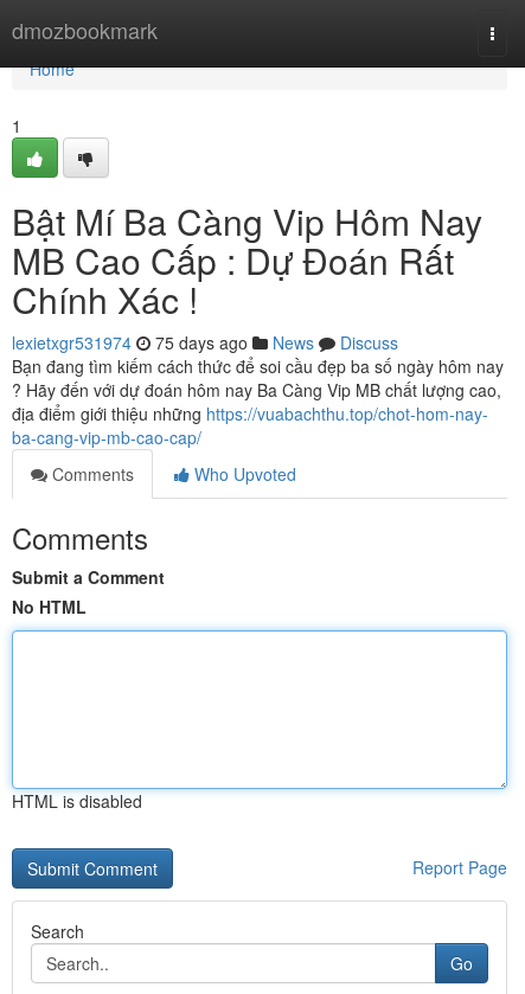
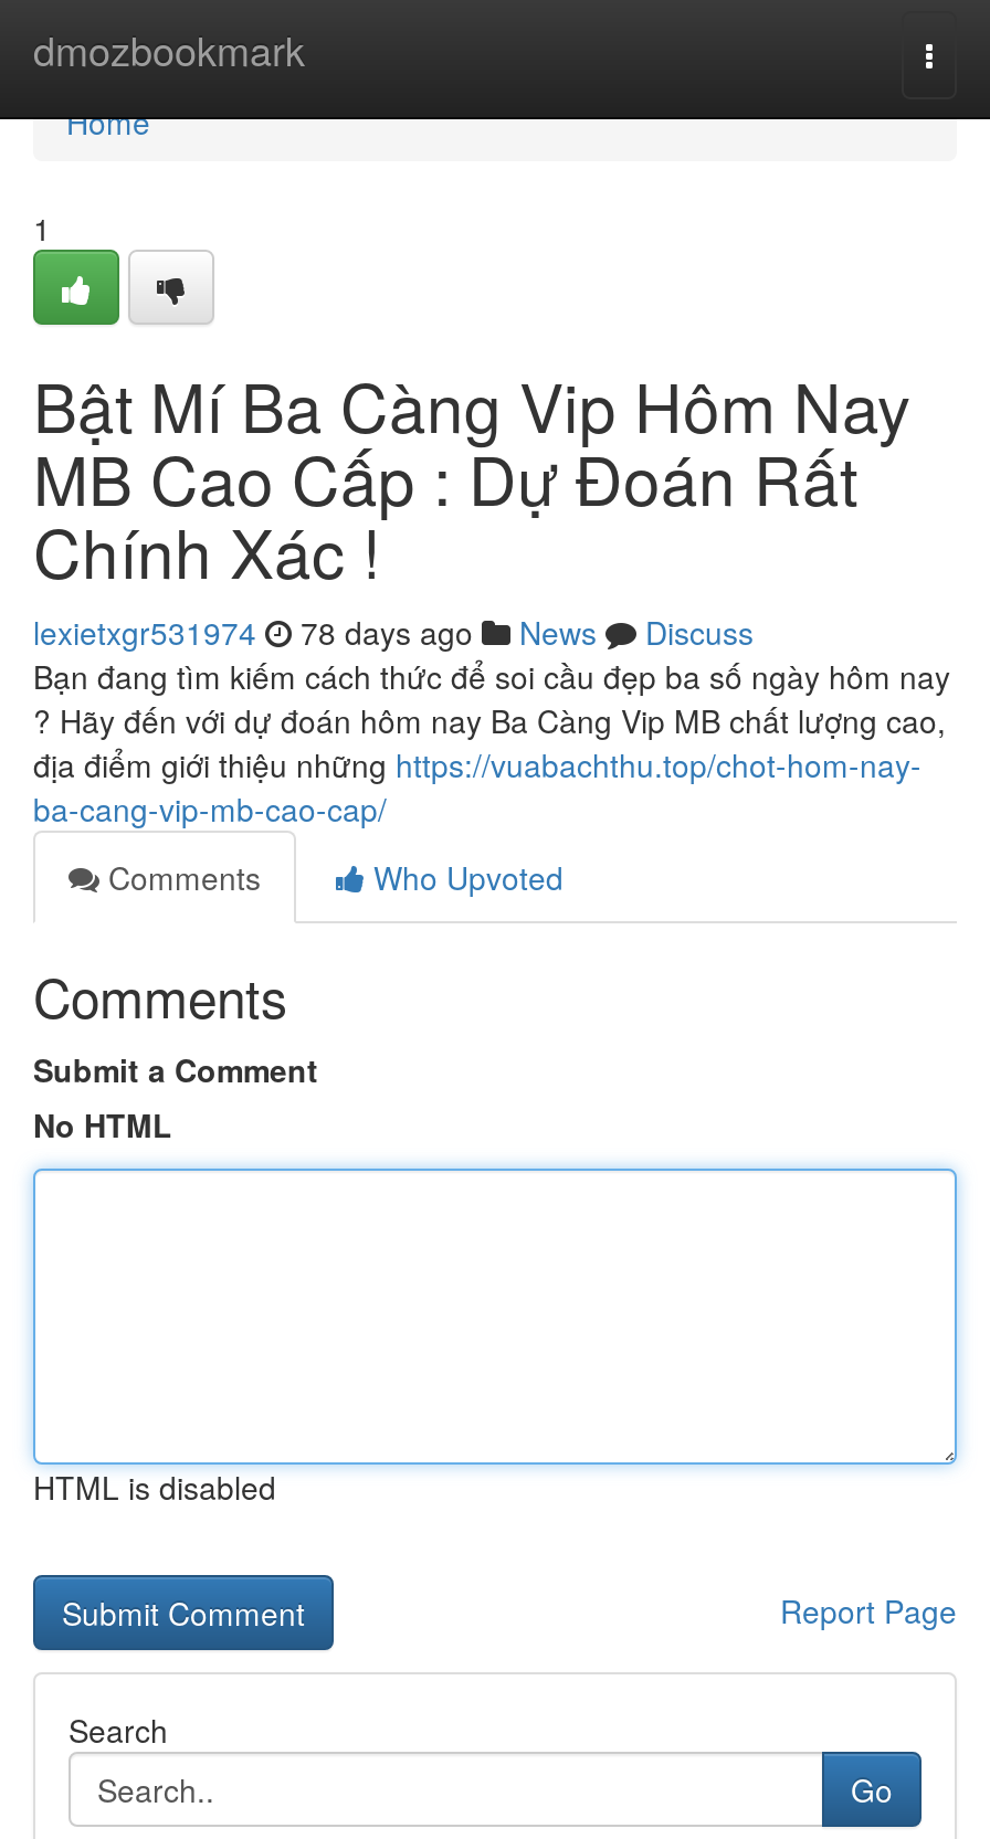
[12,331,398,354] lexietxgr531974 75 days ago News Discuss -> [33,610,754,654] lexietxgr531974 78 days ago News Discuss

